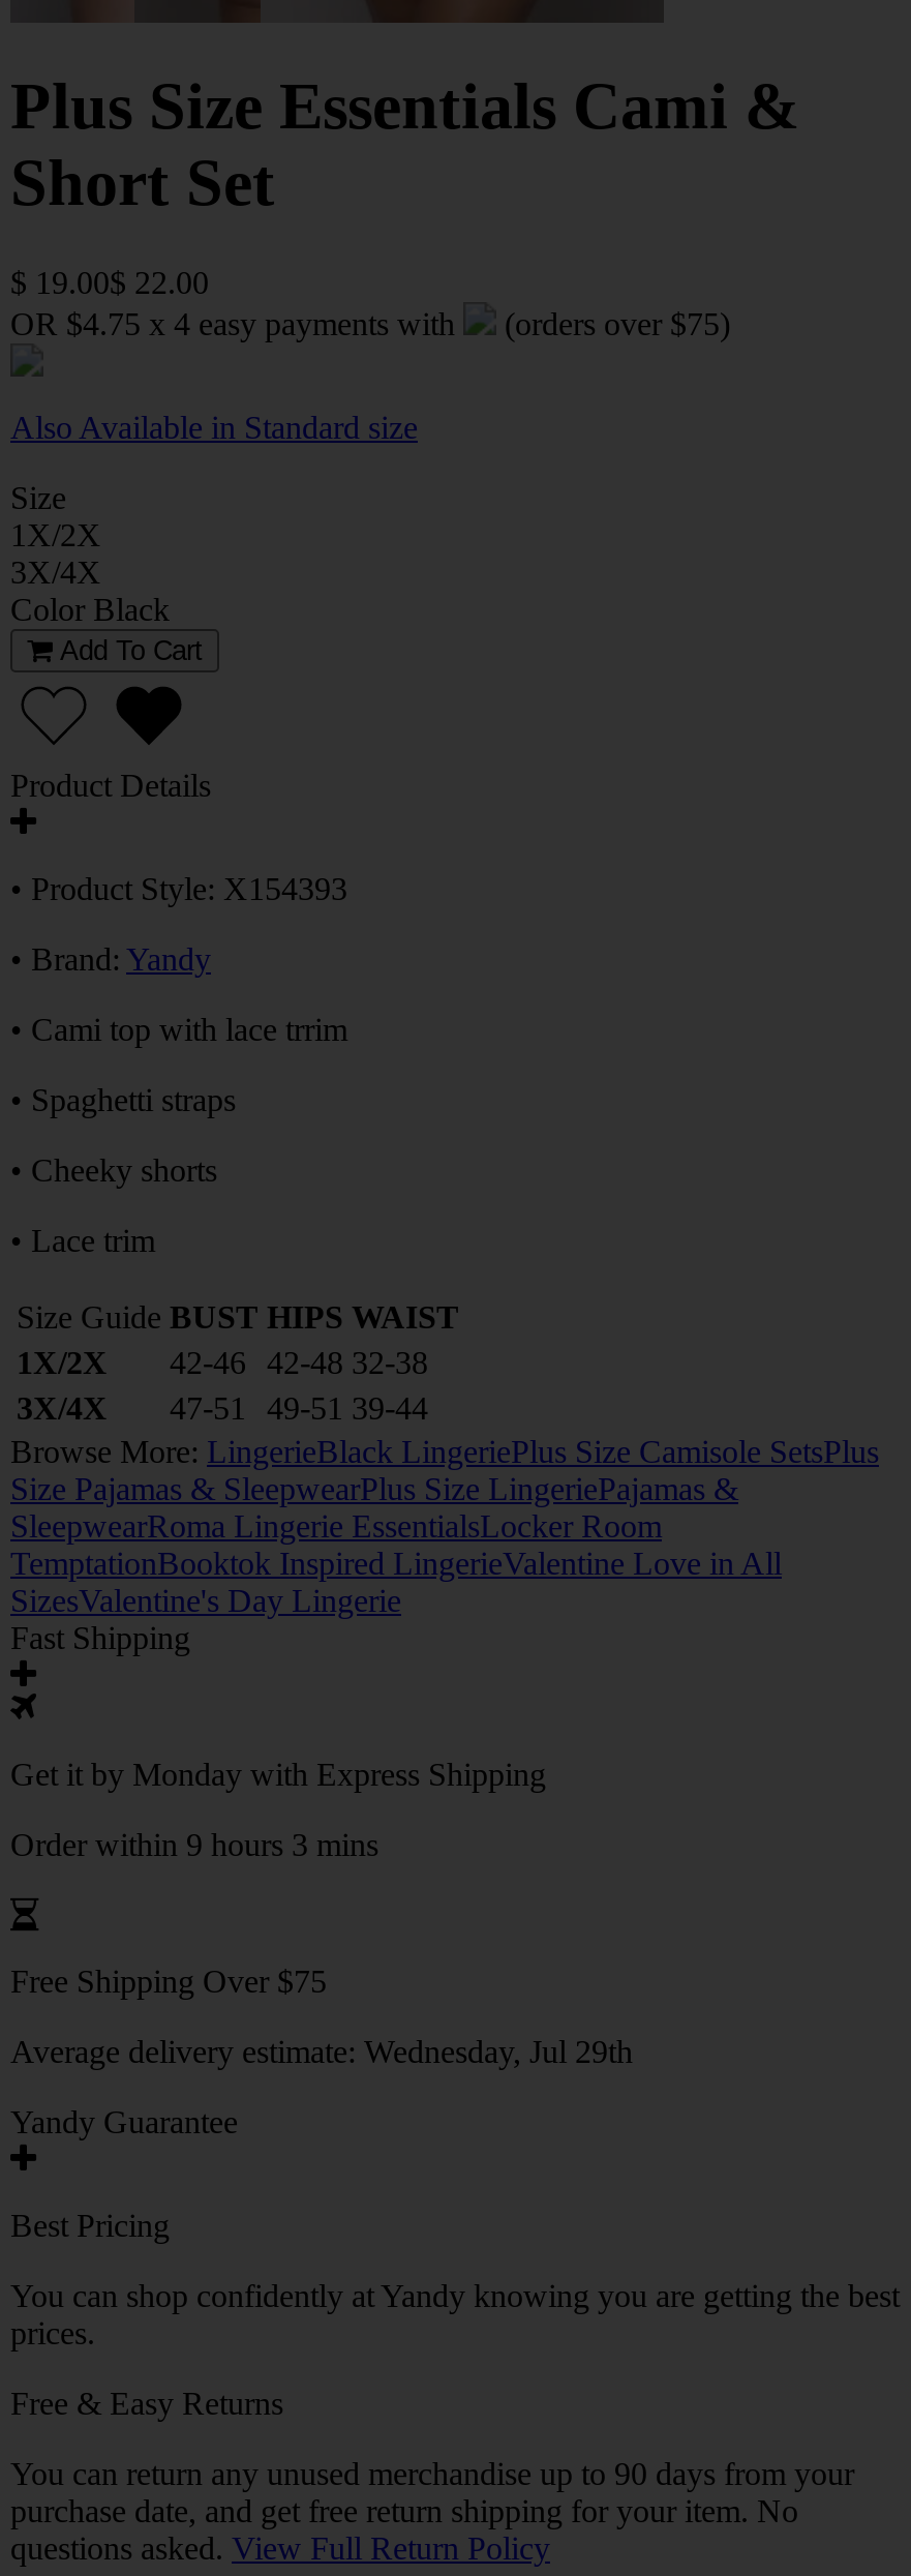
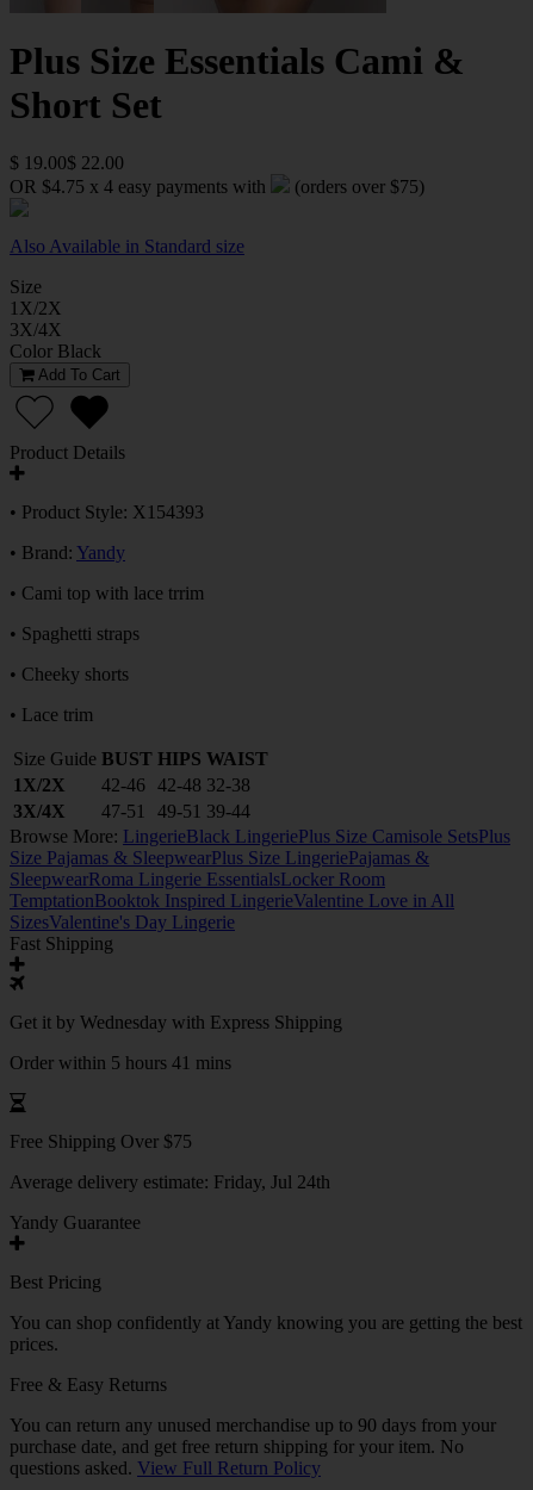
[10,1756,546,1792] Get it by Monday with Express Shipping -> [10,1012,342,1032] Get it by Wednesday with Express Shipping
[10,1827,378,1862] Order within 9 hours 3 mins -> [10,1052,231,1073] Order within 5 hours 41 mins
[10,2034,633,2069] Average delivery estimate: Wednesday, Jul 29th -> [10,1172,330,1192] Average delivery estimate: Friday, Jul 24th

